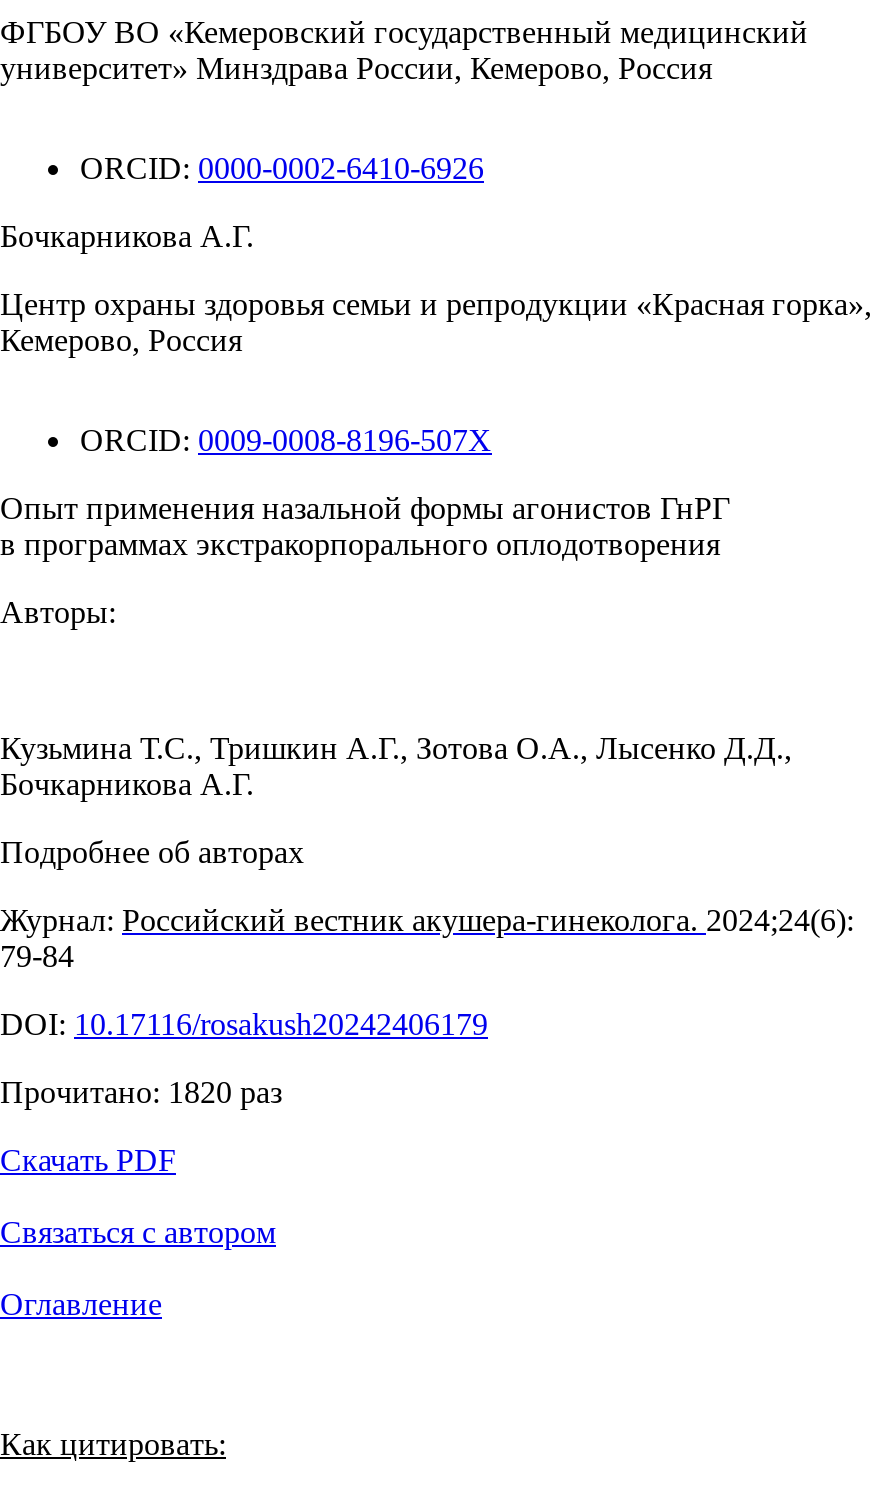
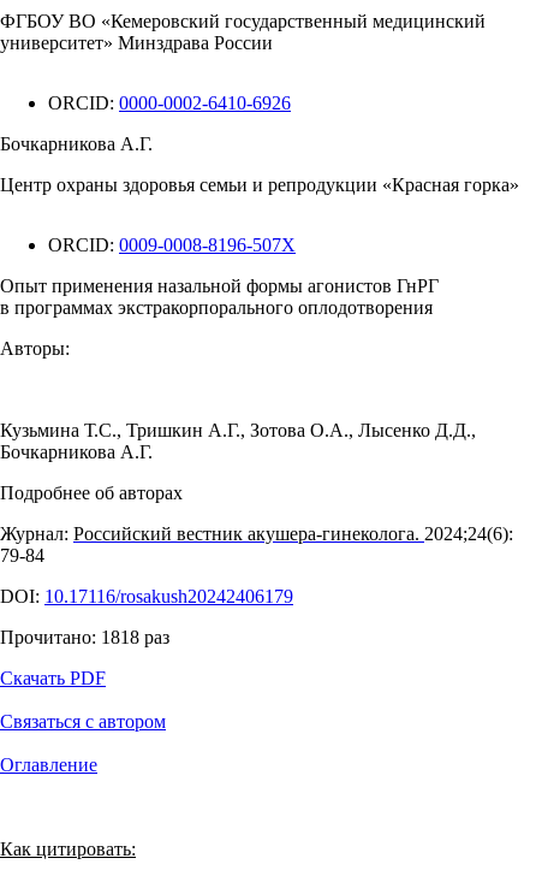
[0,51,712,85] университет» Минздрава России, Кемерово, Россия -> [0,32,273,53] университет» Минздрава России
[0,287,872,357] Центр охраны здоровья семьи и репродукции «Красная горка», | Кемерово, Россия -> [0,174,519,195] Центр охраны здоровья семьи и репродукции «Красная горка»
[0,1075,282,1109] Прочитано: 1820 раз -> [0,627,169,647] Прочитано: 1818 раз

